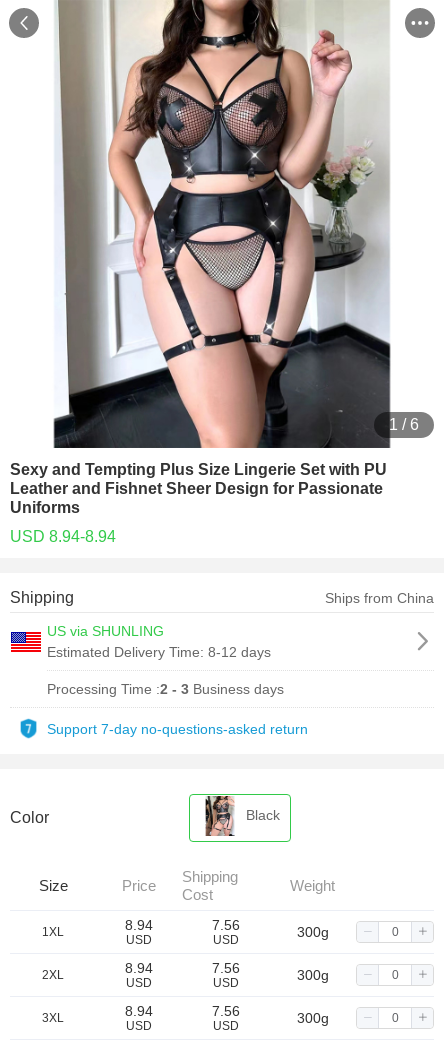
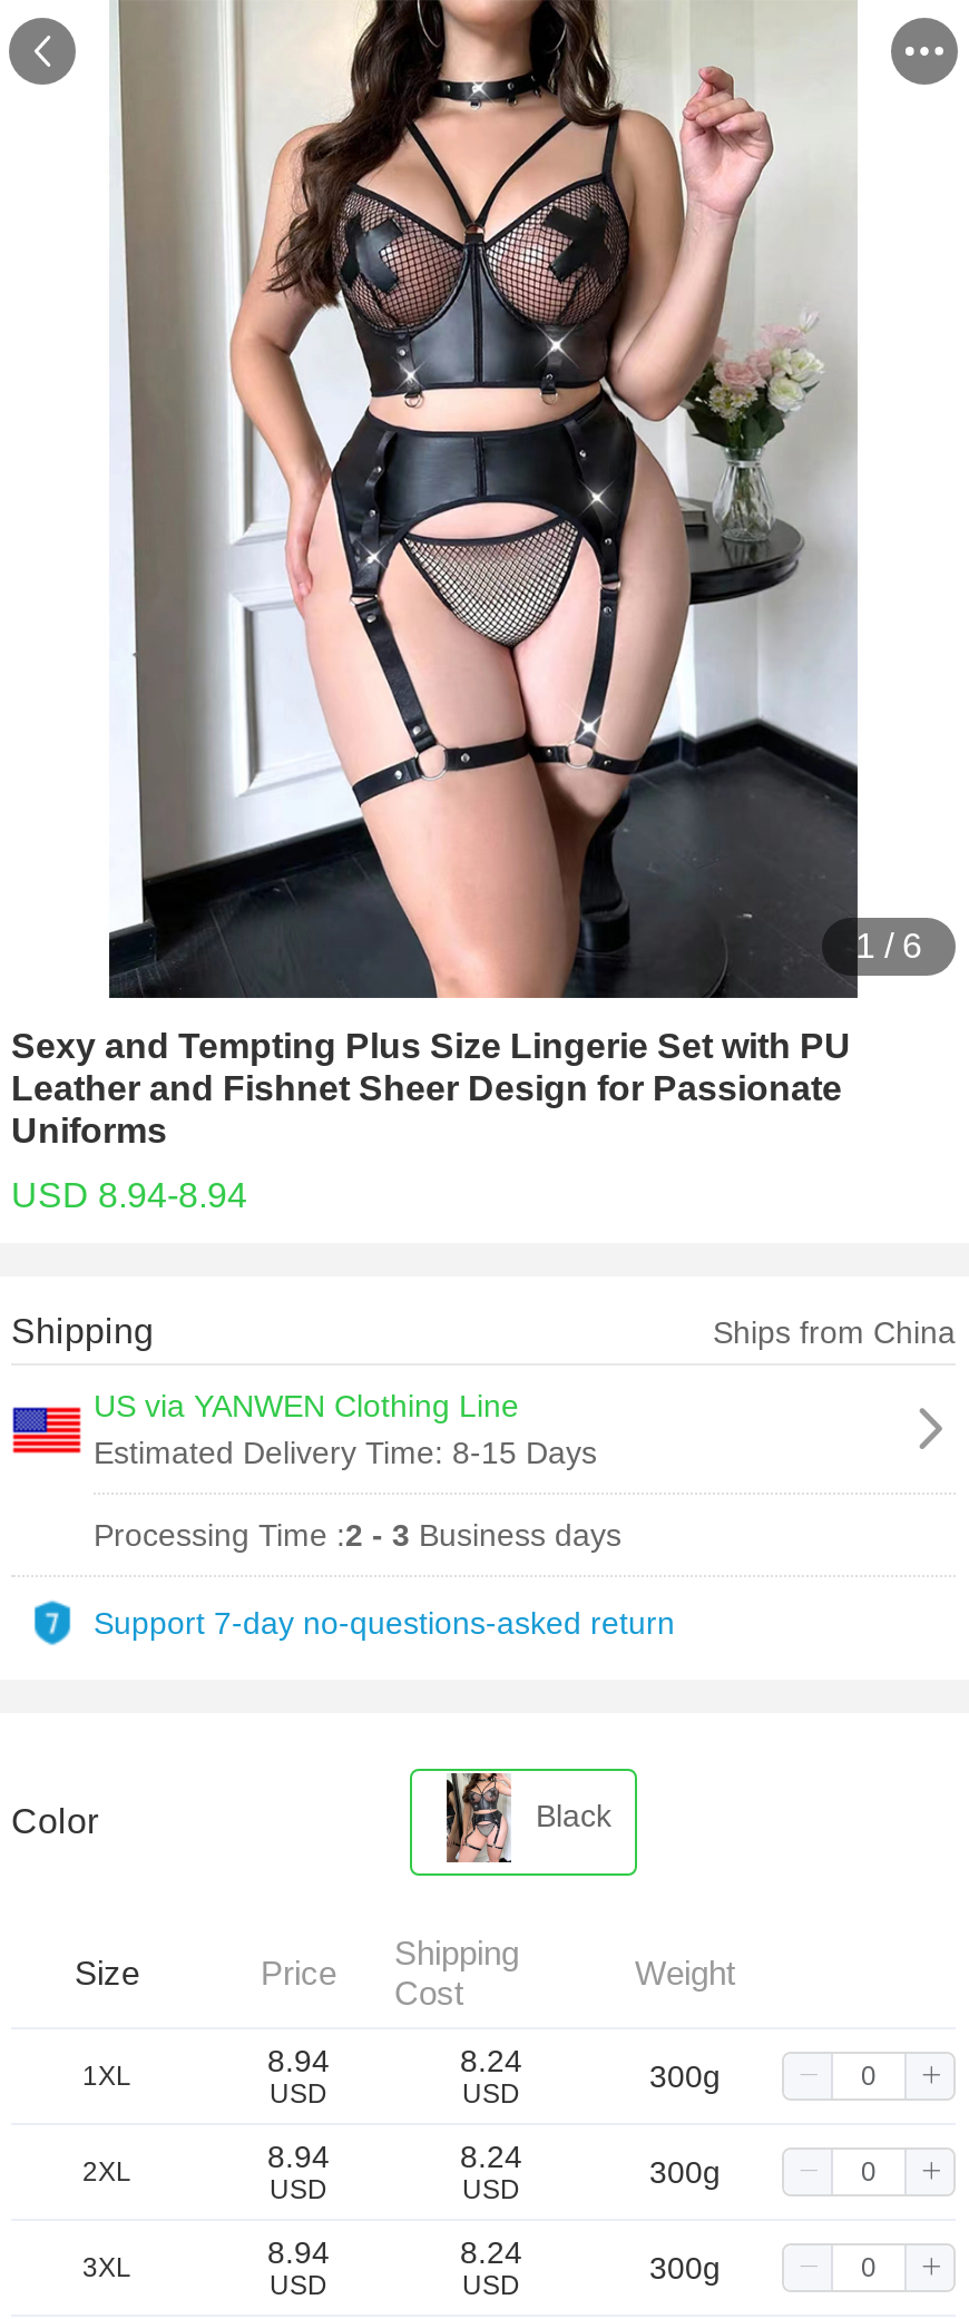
[47,623,271,660] US via SHUNLING | Estimated Delivery Time: 8-12 days -> [94,1388,597,1470] US via YANWEN Clothing Line | Estimated Delivery Time: 8-15 Days
[211,917,239,933] 7.56 -> [460,2043,522,2078] 8.24
[211,960,239,976] 7.56 -> [460,2139,522,2174] 8.24
[211,1003,239,1019] 7.56 -> [460,2234,522,2270] 8.24

